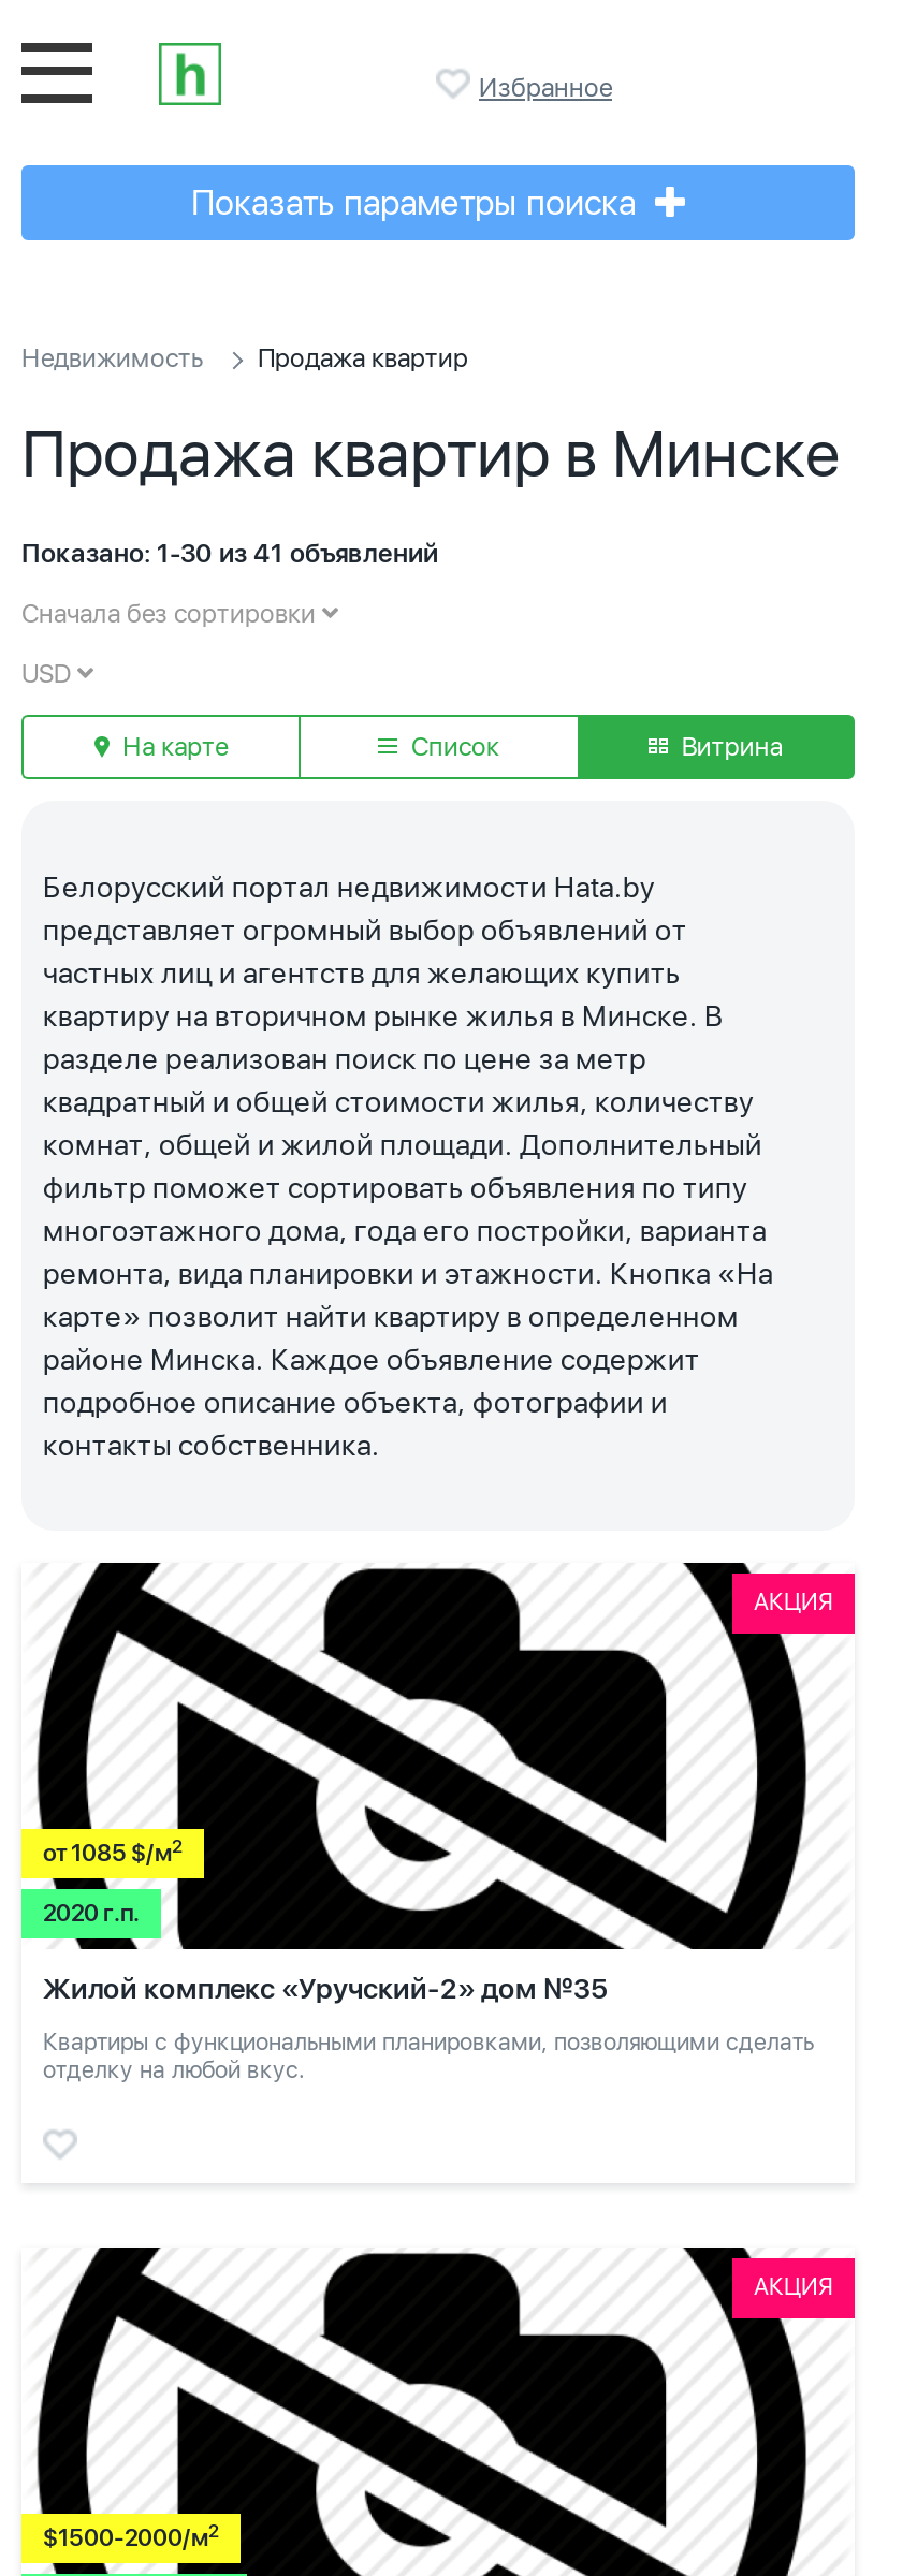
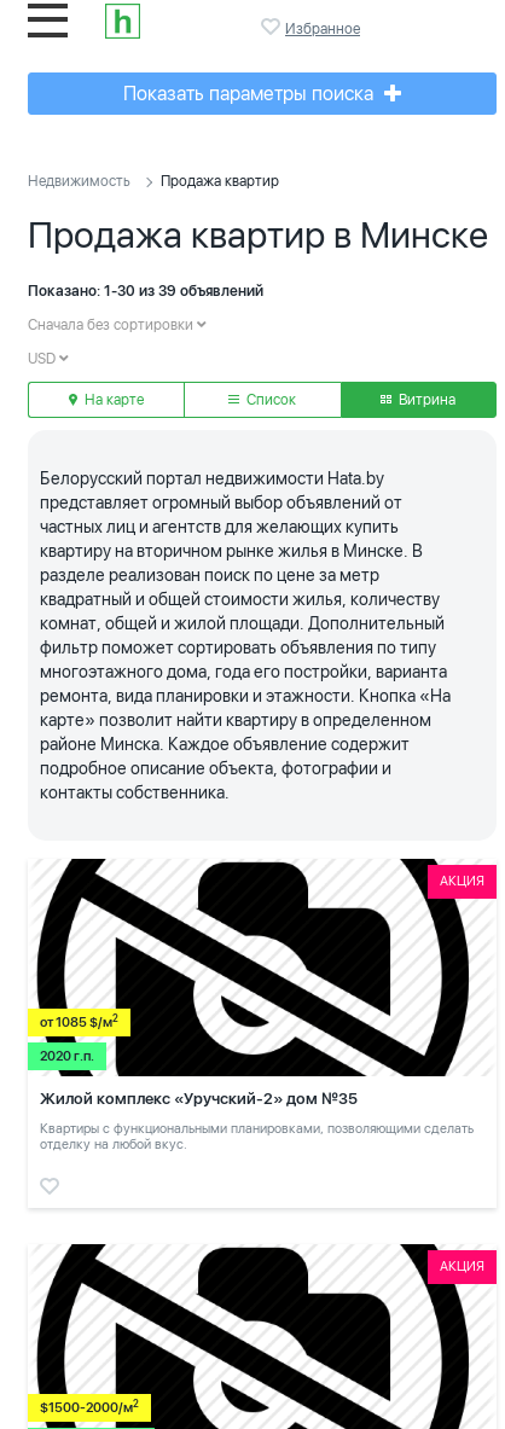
[21,539,438,569] Показано: 1-30 из 41 объявлений -> [28,283,263,300] Показано: 1-30 из 39 объявлений

